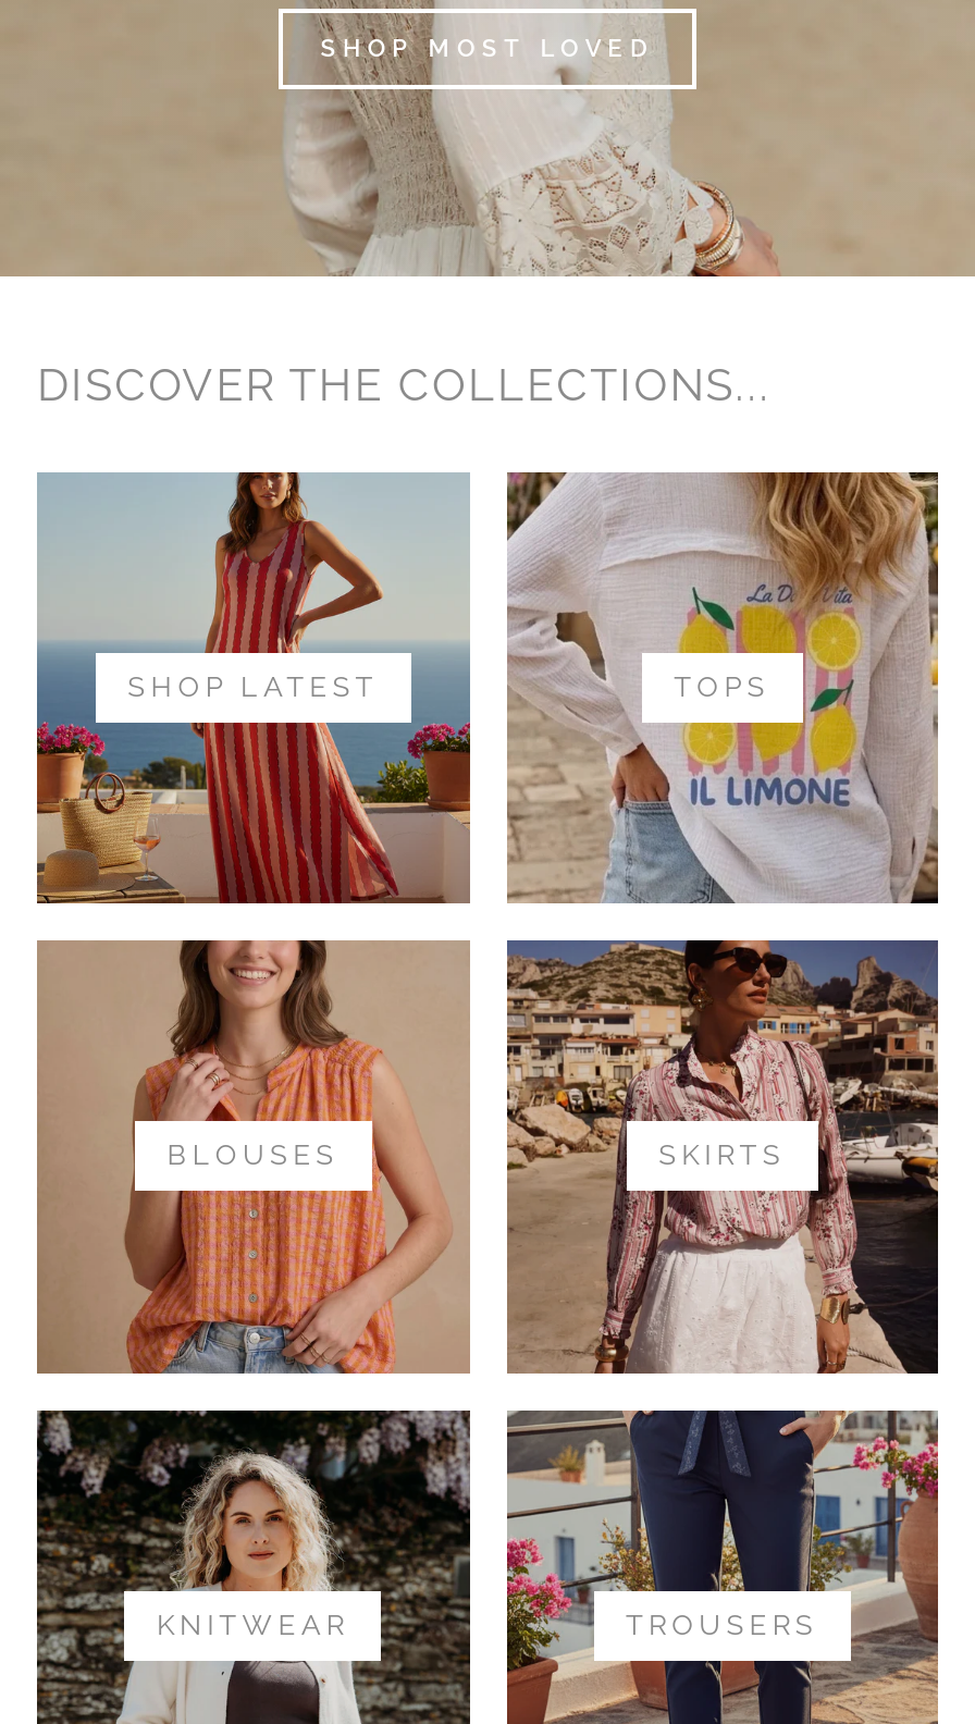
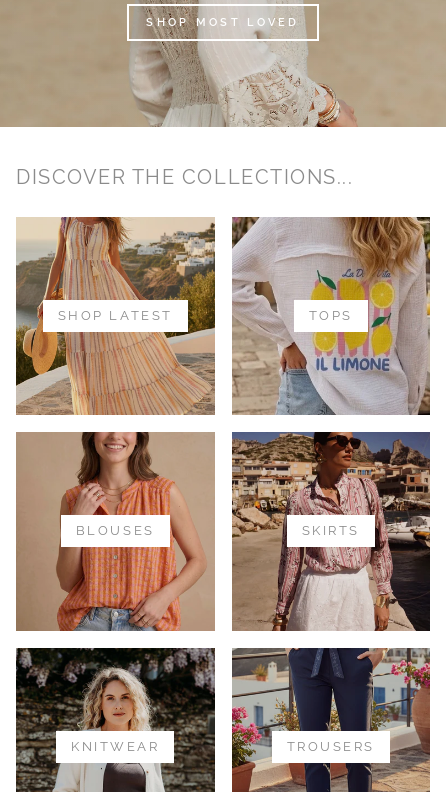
[37,470,472,906] [image] -> [16,216,216,416] [image]

